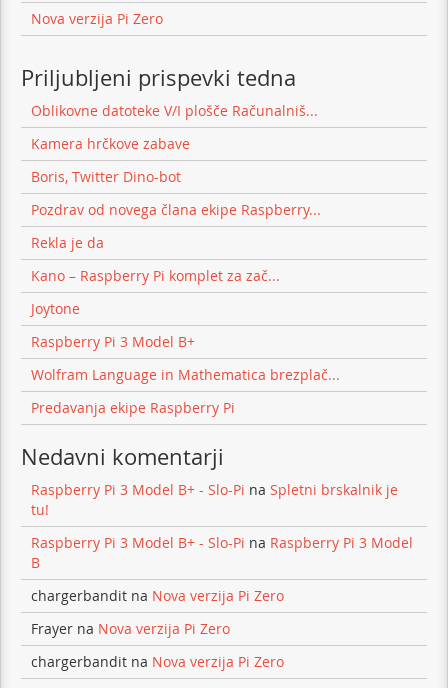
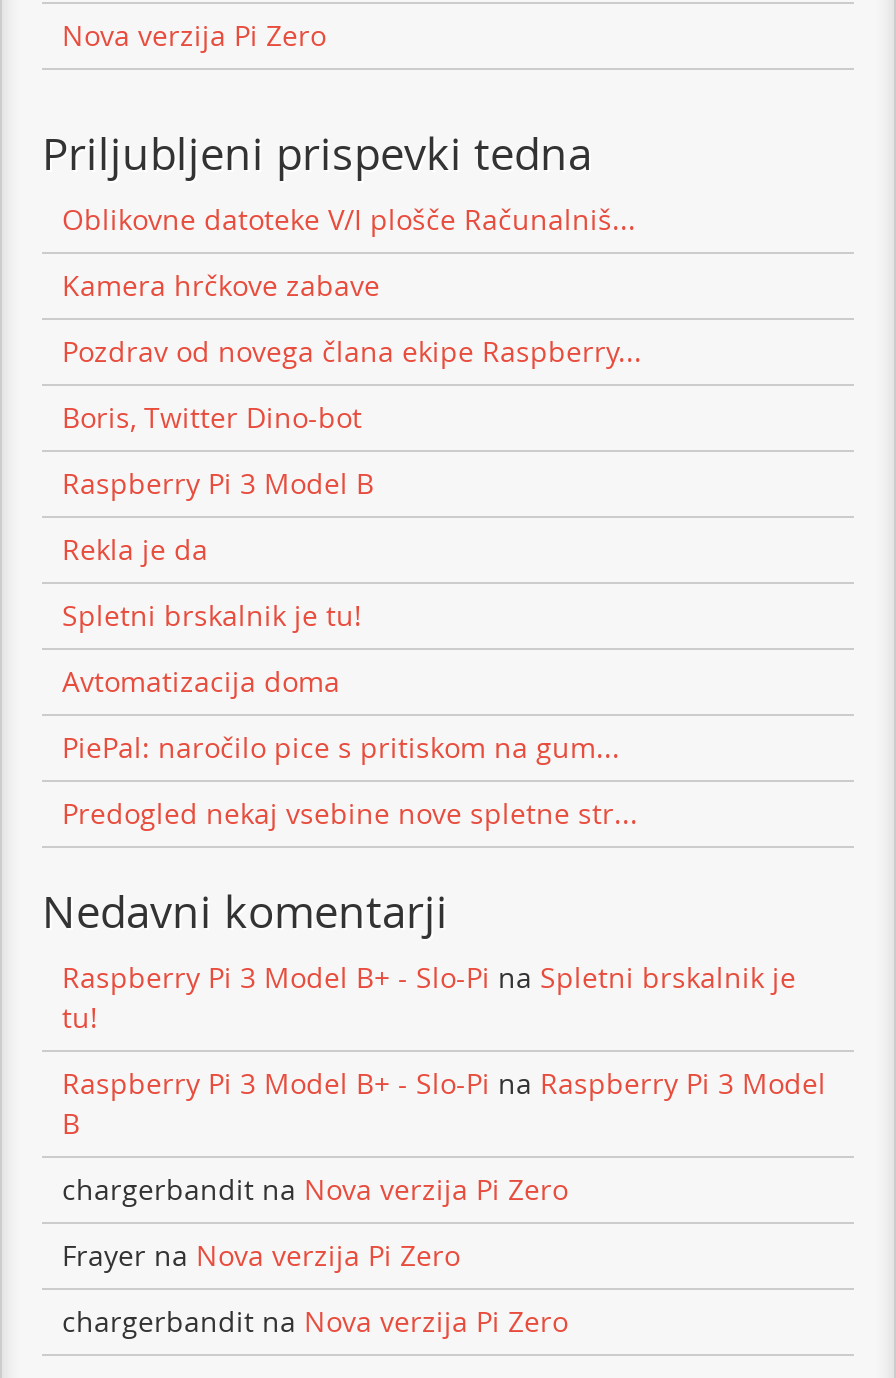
moved [31,167,181,186] -> [62,399,362,437]: Boris, Twitter Dino-bot
none -> [62,465,374,503] Raspberry Pi 3 Model B
moved [31,200,321,219] -> [62,333,642,371]: Pozdrav od novega člana ekipe Raspberry...
moved [31,233,104,252] -> [62,531,208,569]: Rekla je da
[31,266,340,417] Kano – Raspberry Pi komplet za zač... | Joytone | Raspberry Pi 3 Model B+ | Wolfram Language in Mathematica brezplač... | Predavanja ekipe Raspberry Pi -> [62,597,638,833] Spletni brskalnik je tu! | Avtomatizacija doma | PiePal: naročilo pice s pritiskom na gum... | Predogled nekaj vsebine nove spletne str...

